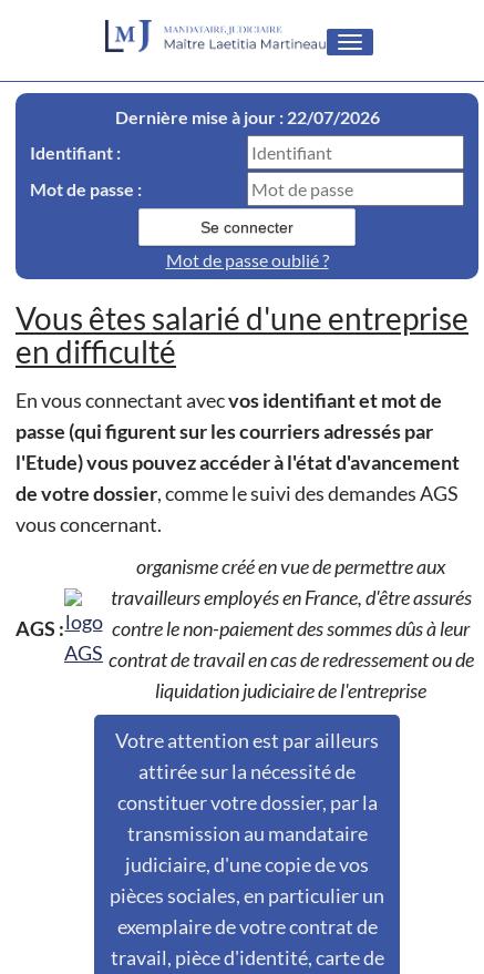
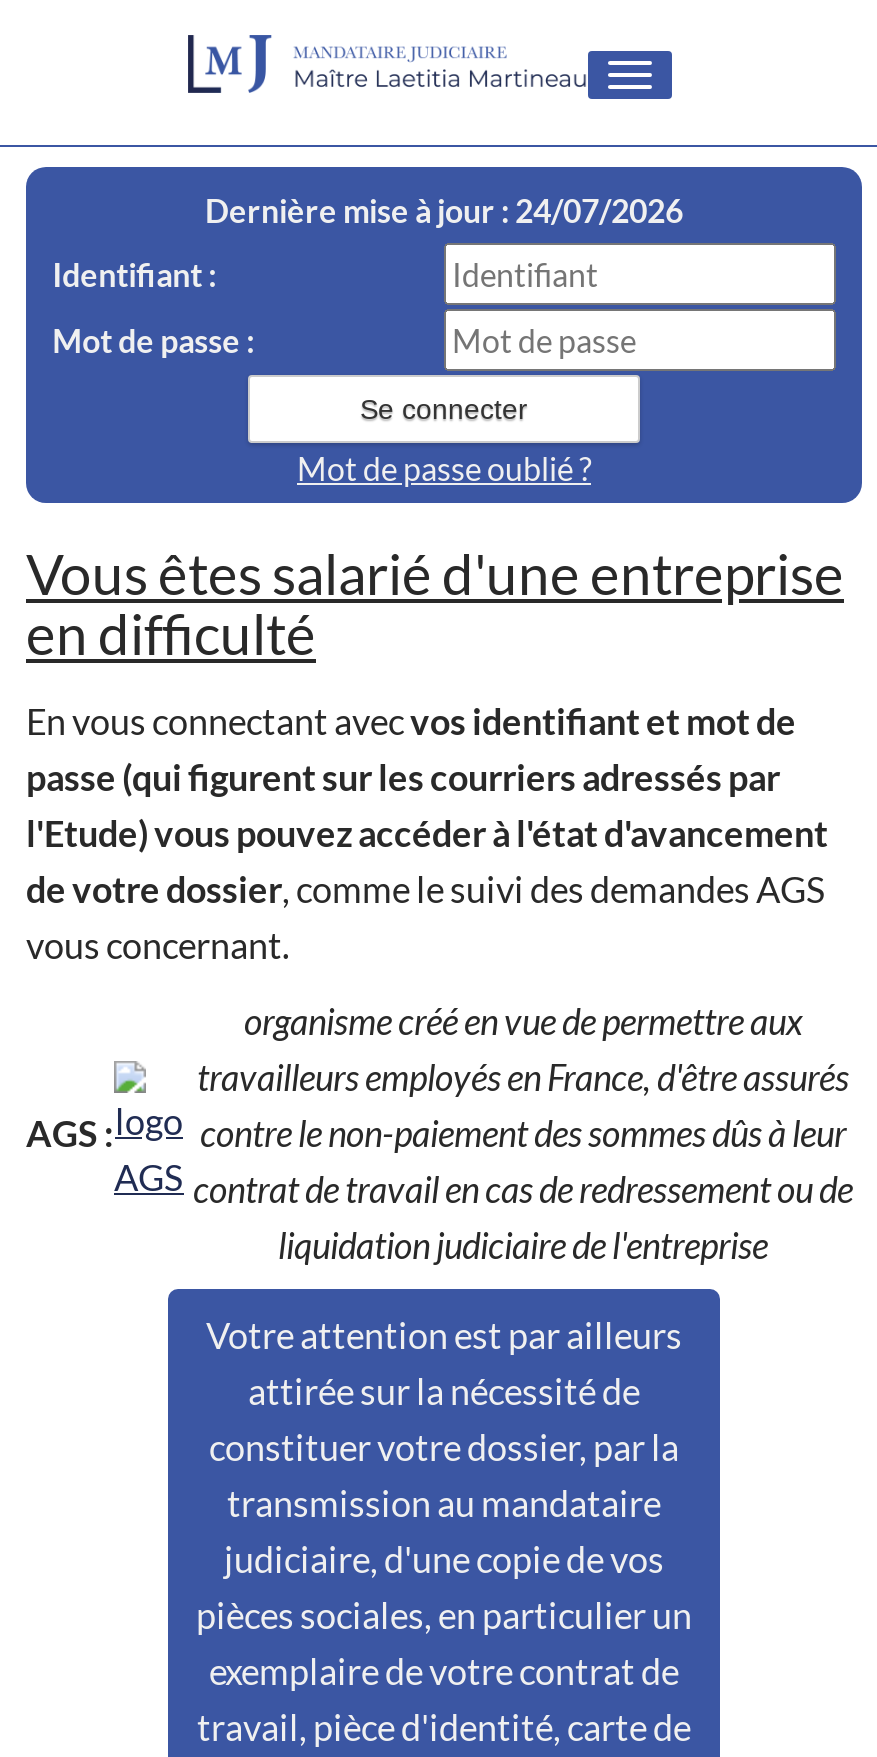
[115,106,379,127] Dernière mise à jour : 22/07/2026 -> [205,191,683,229] Dernière mise à jour : 24/07/2026

